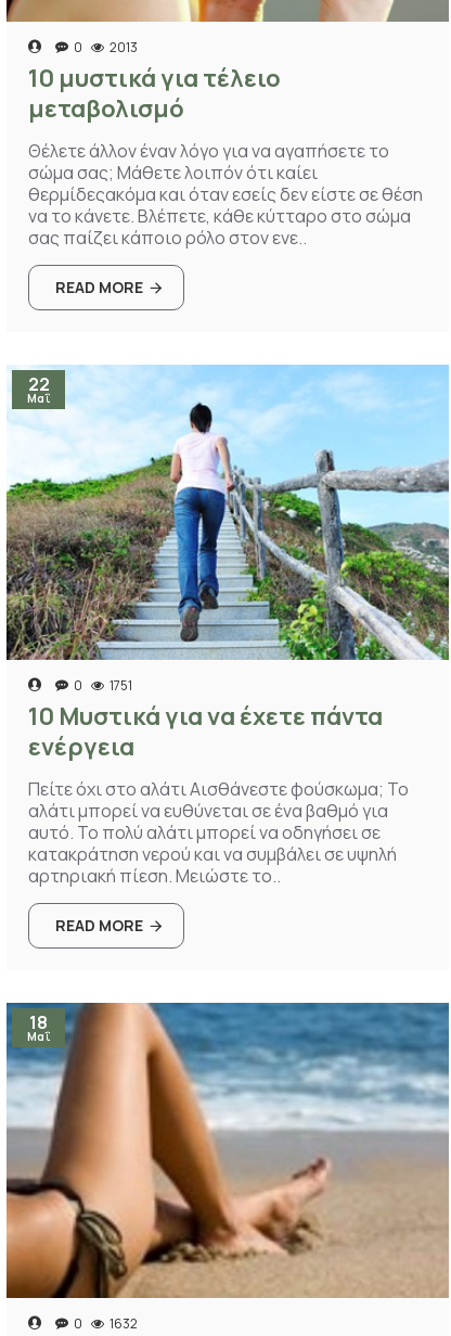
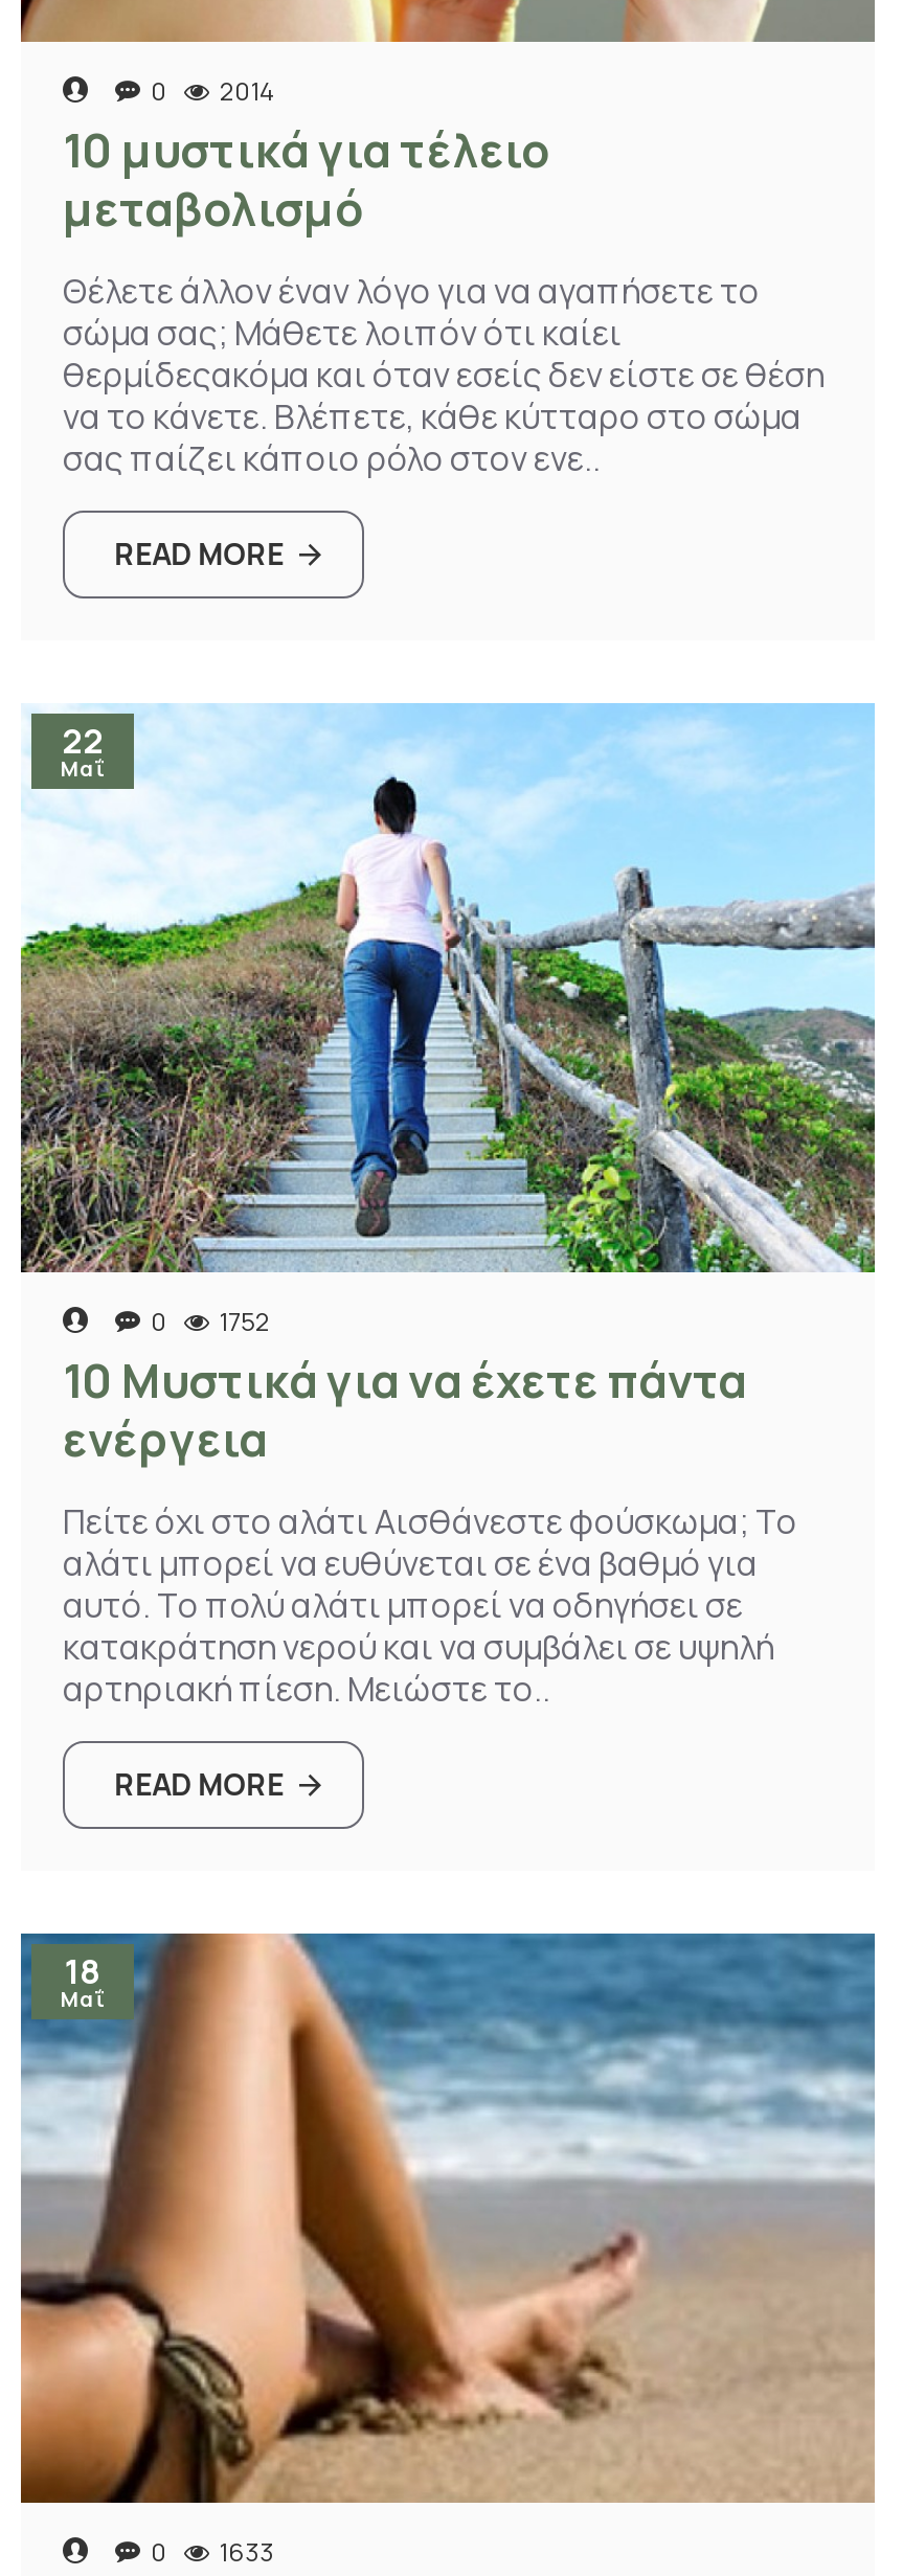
[74,38,138,56] 0 2013 -> [151,73,276,109] 0 2014
[74,676,132,695] 0 1751 -> [151,1304,270,1339] 0 1752
[74,1314,138,1333] 0 1632 -> [151,2534,274,2570] 0 1633

